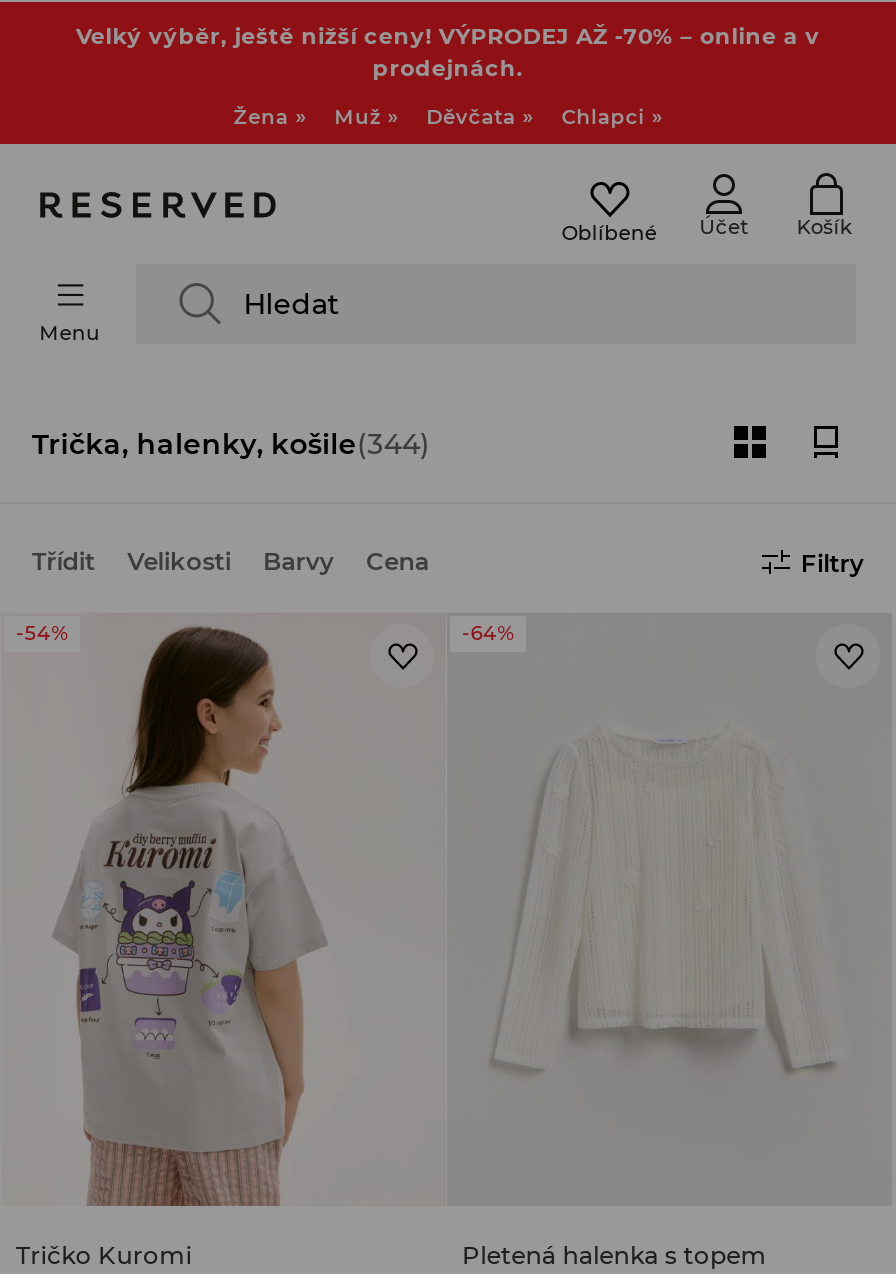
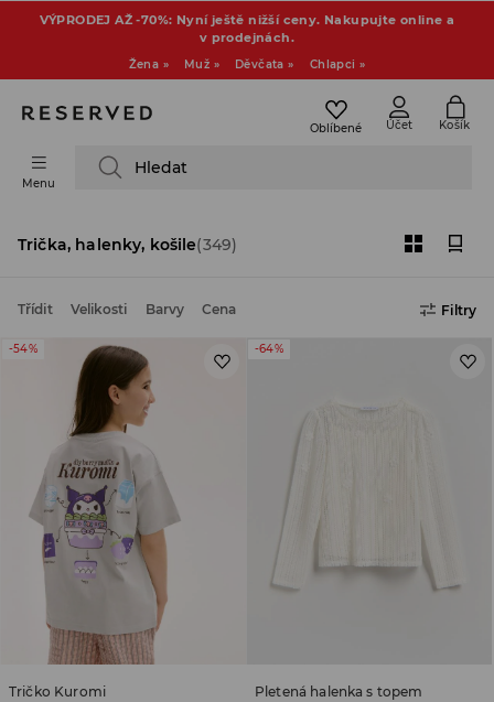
[76,22,820,82] Velký výběr, ještě nižší ceny! VÝPRODEJ AŽ -70% – online a v | prodejnách. -> [39,12,455,45] VÝPRODEJ AŽ -70%: Nyní ještě nižší ceny. Nakupujte online a | v prodejnách.
[32,426,430,462] Trička, halenky, košile(344) -> [18,235,237,255] Trička, halenky, košile(349)

